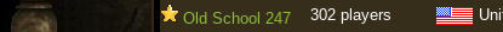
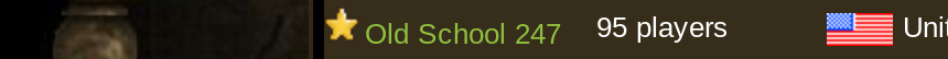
[182,6,391,27] Old School 247 302 players -> [365,11,729,50] Old School 247 95 players

